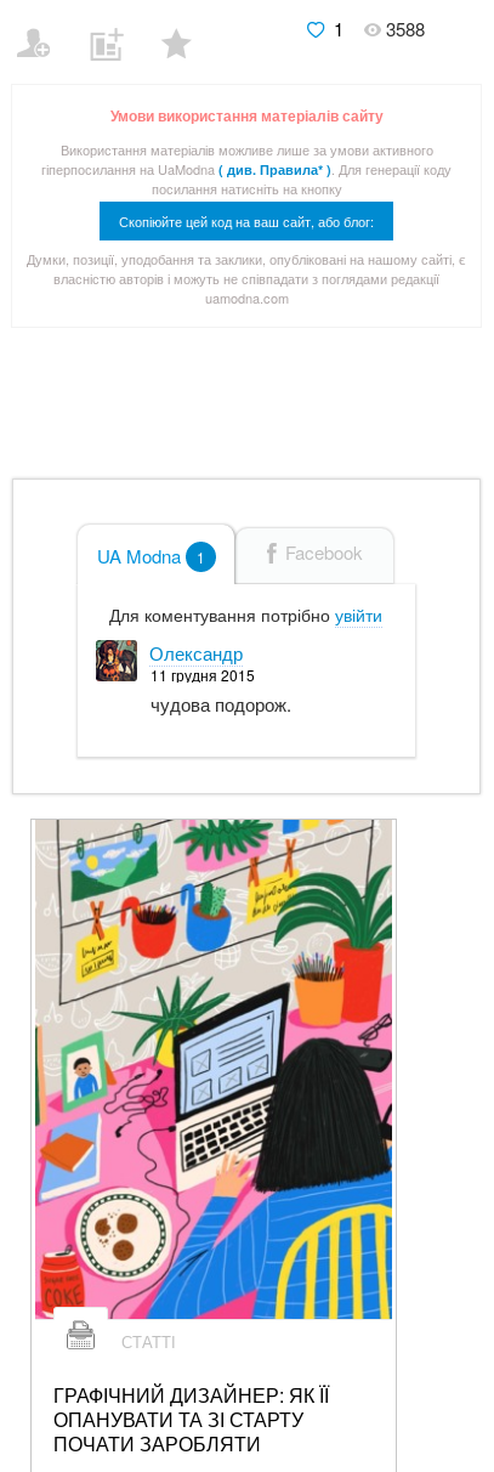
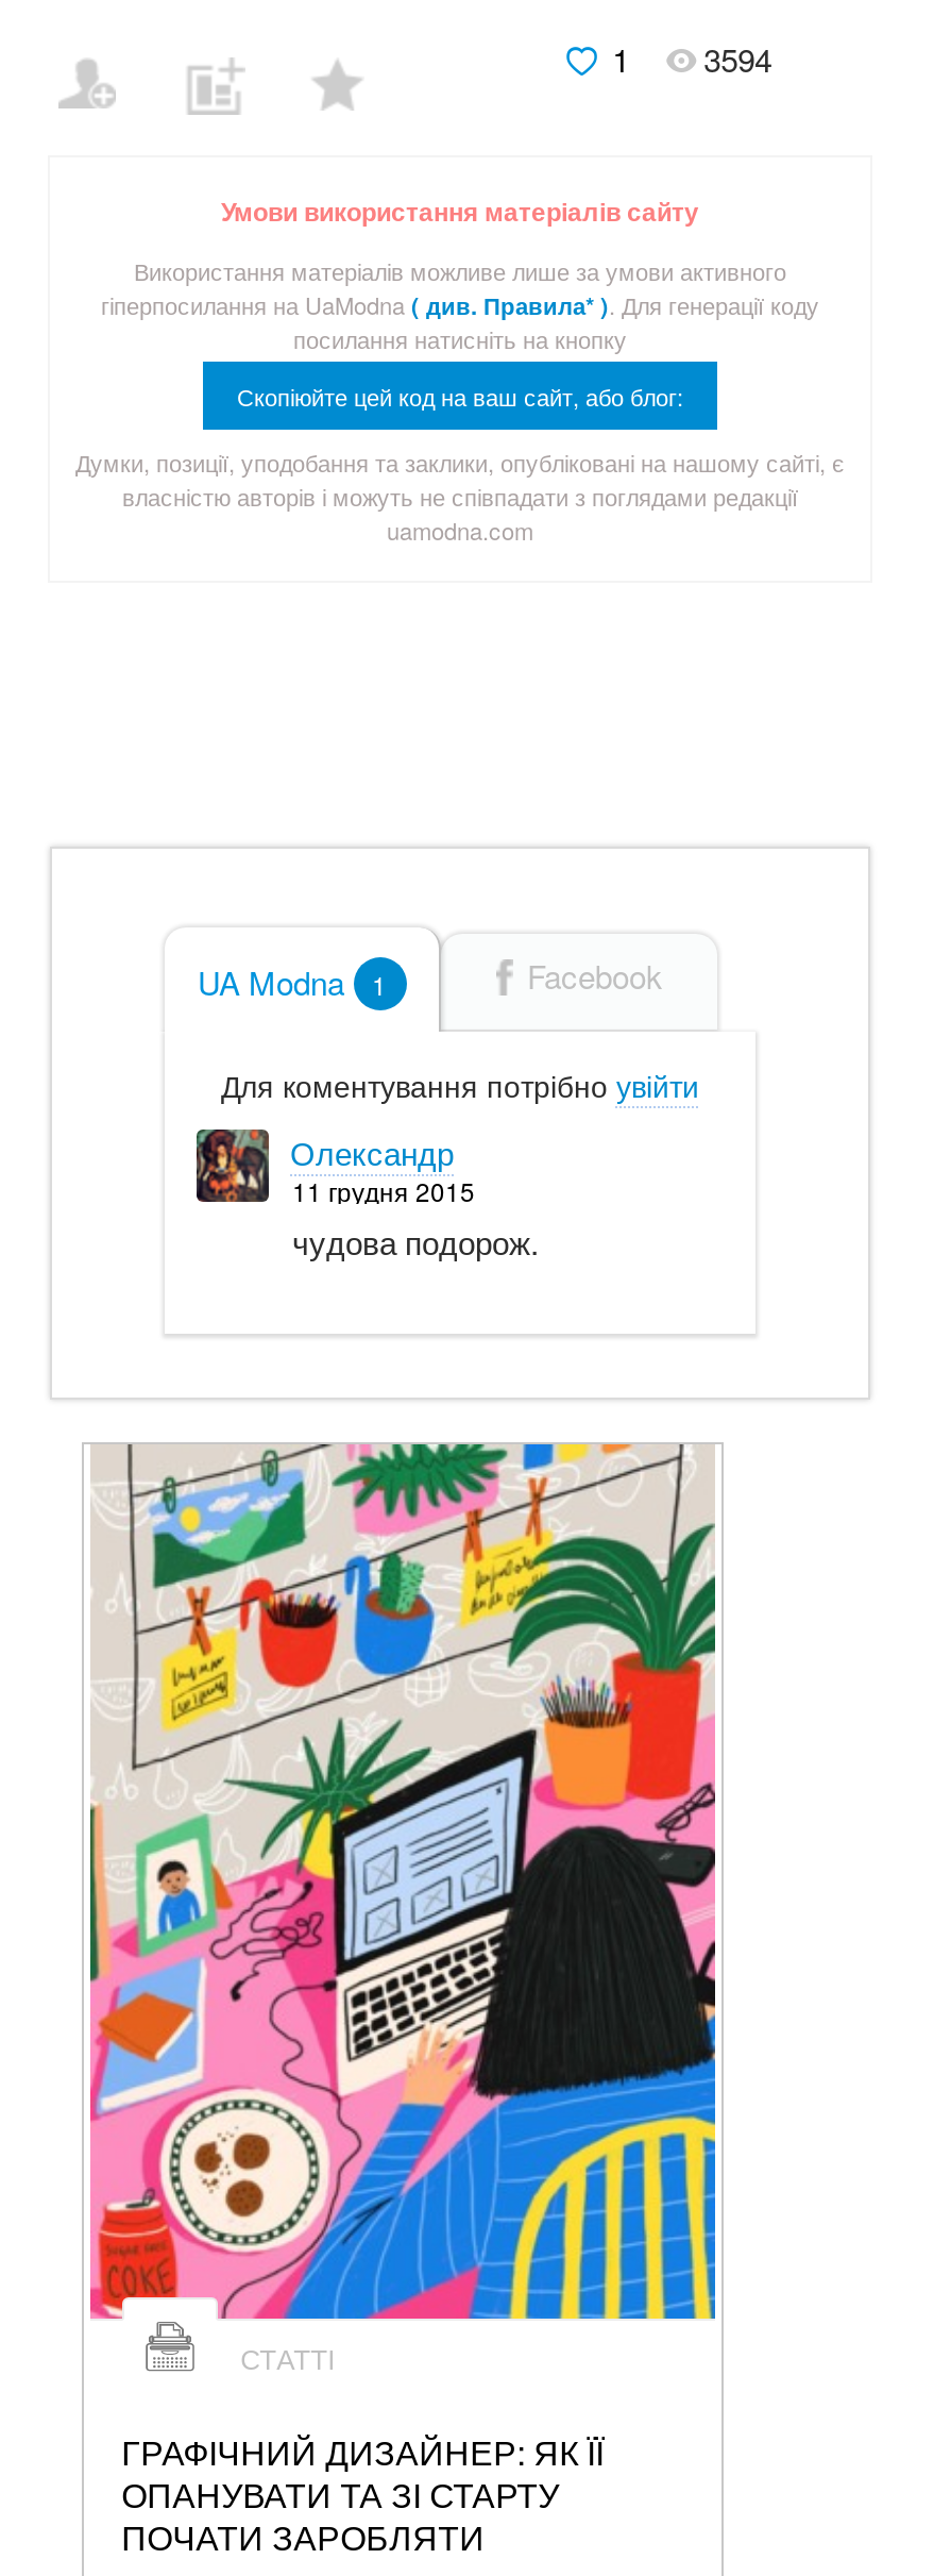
[333,16,424,41] 1 3588 -> [612,36,772,81] 1 3594

